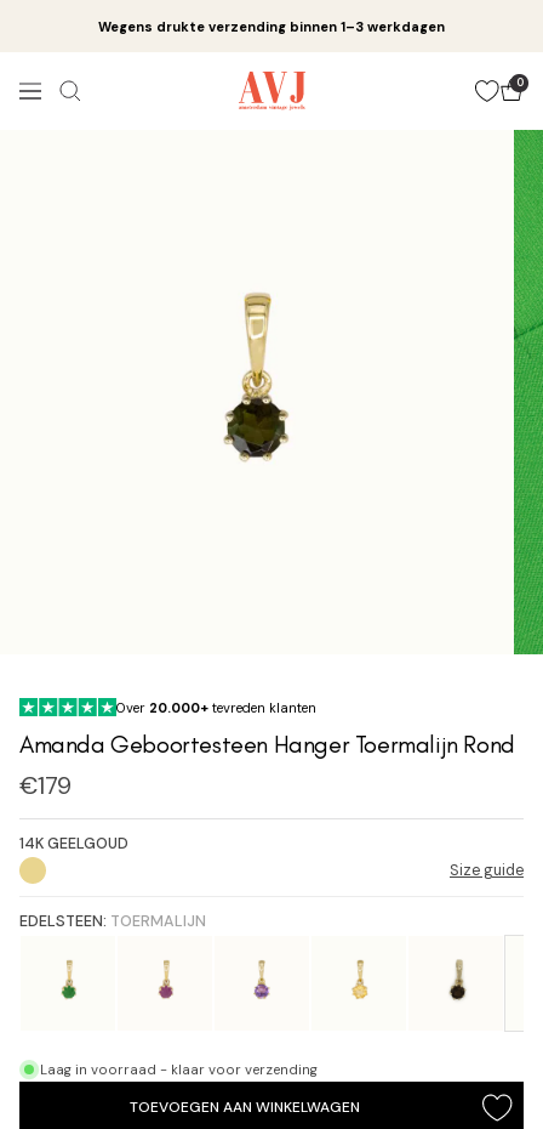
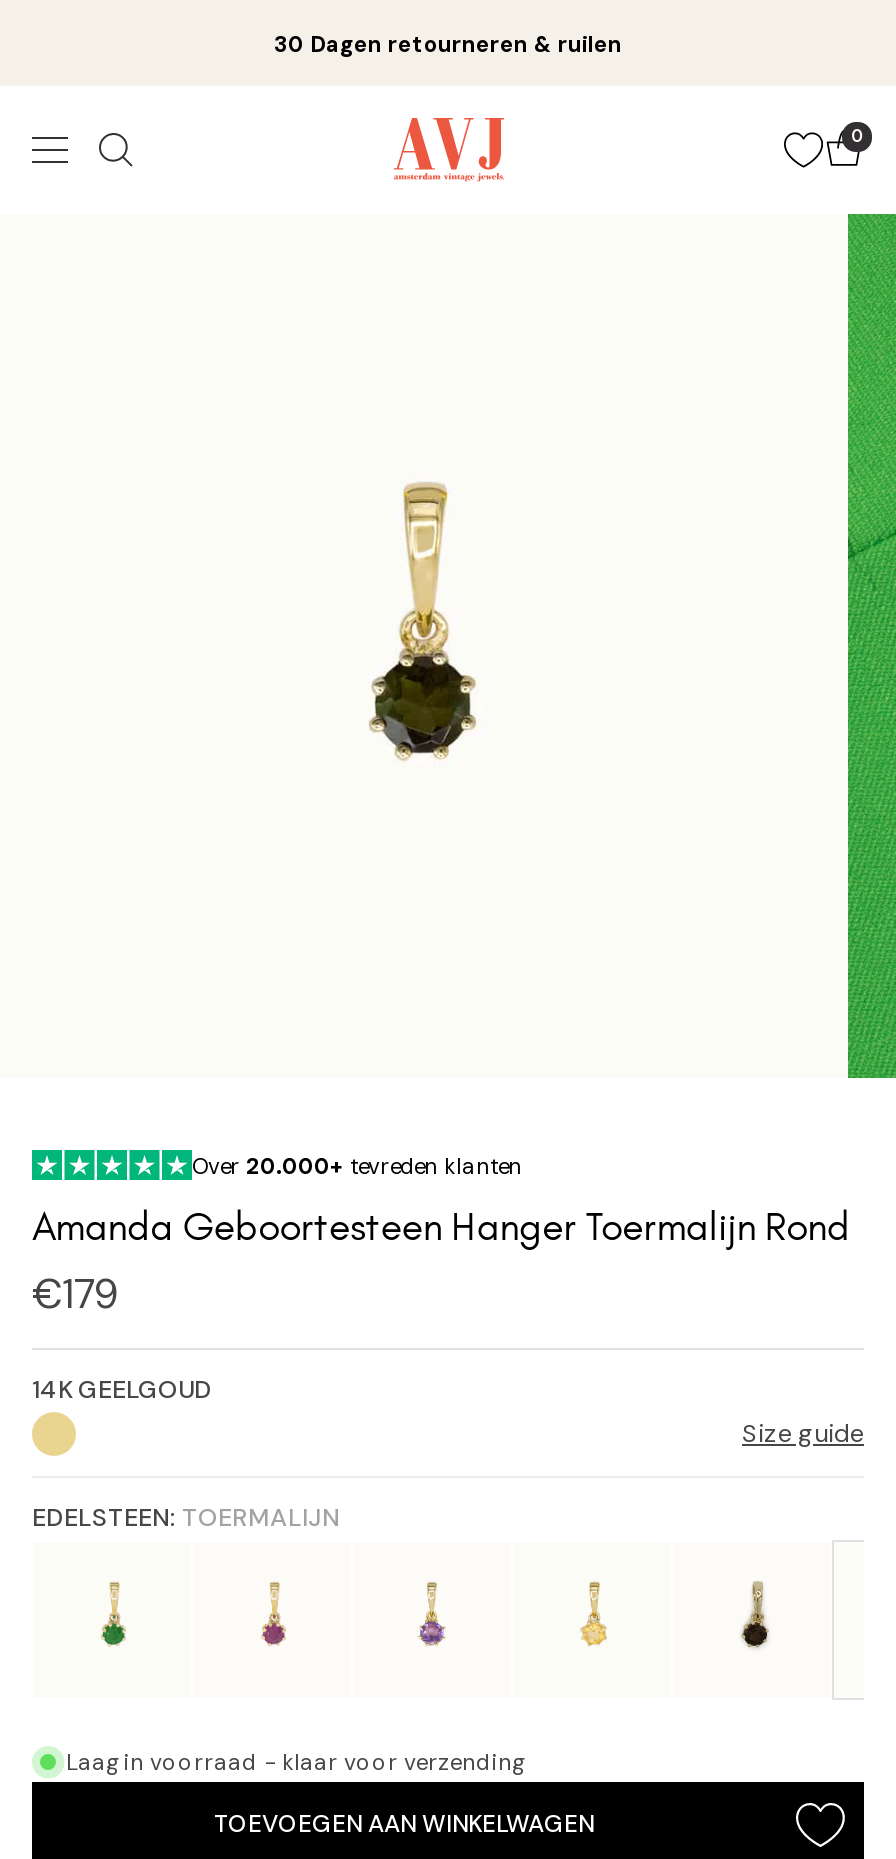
[98,18,445,35] Wegens drukte verzending binnen 1–3 werkdagen -> [274,29,622,57] 30 Dagen retourneren & ruilen

